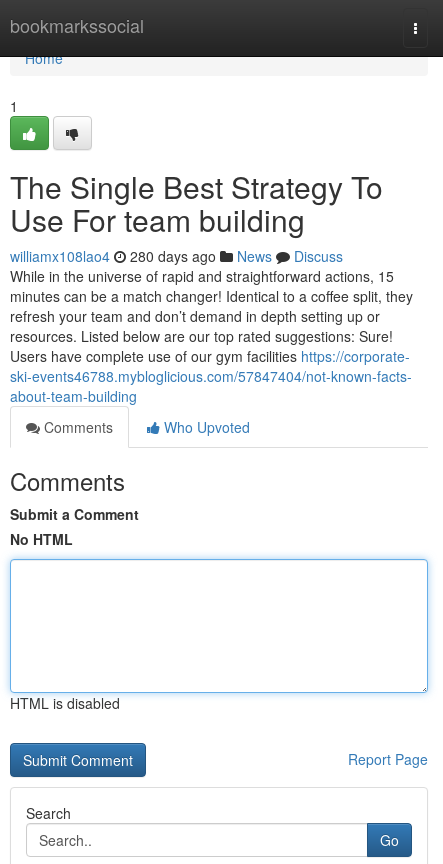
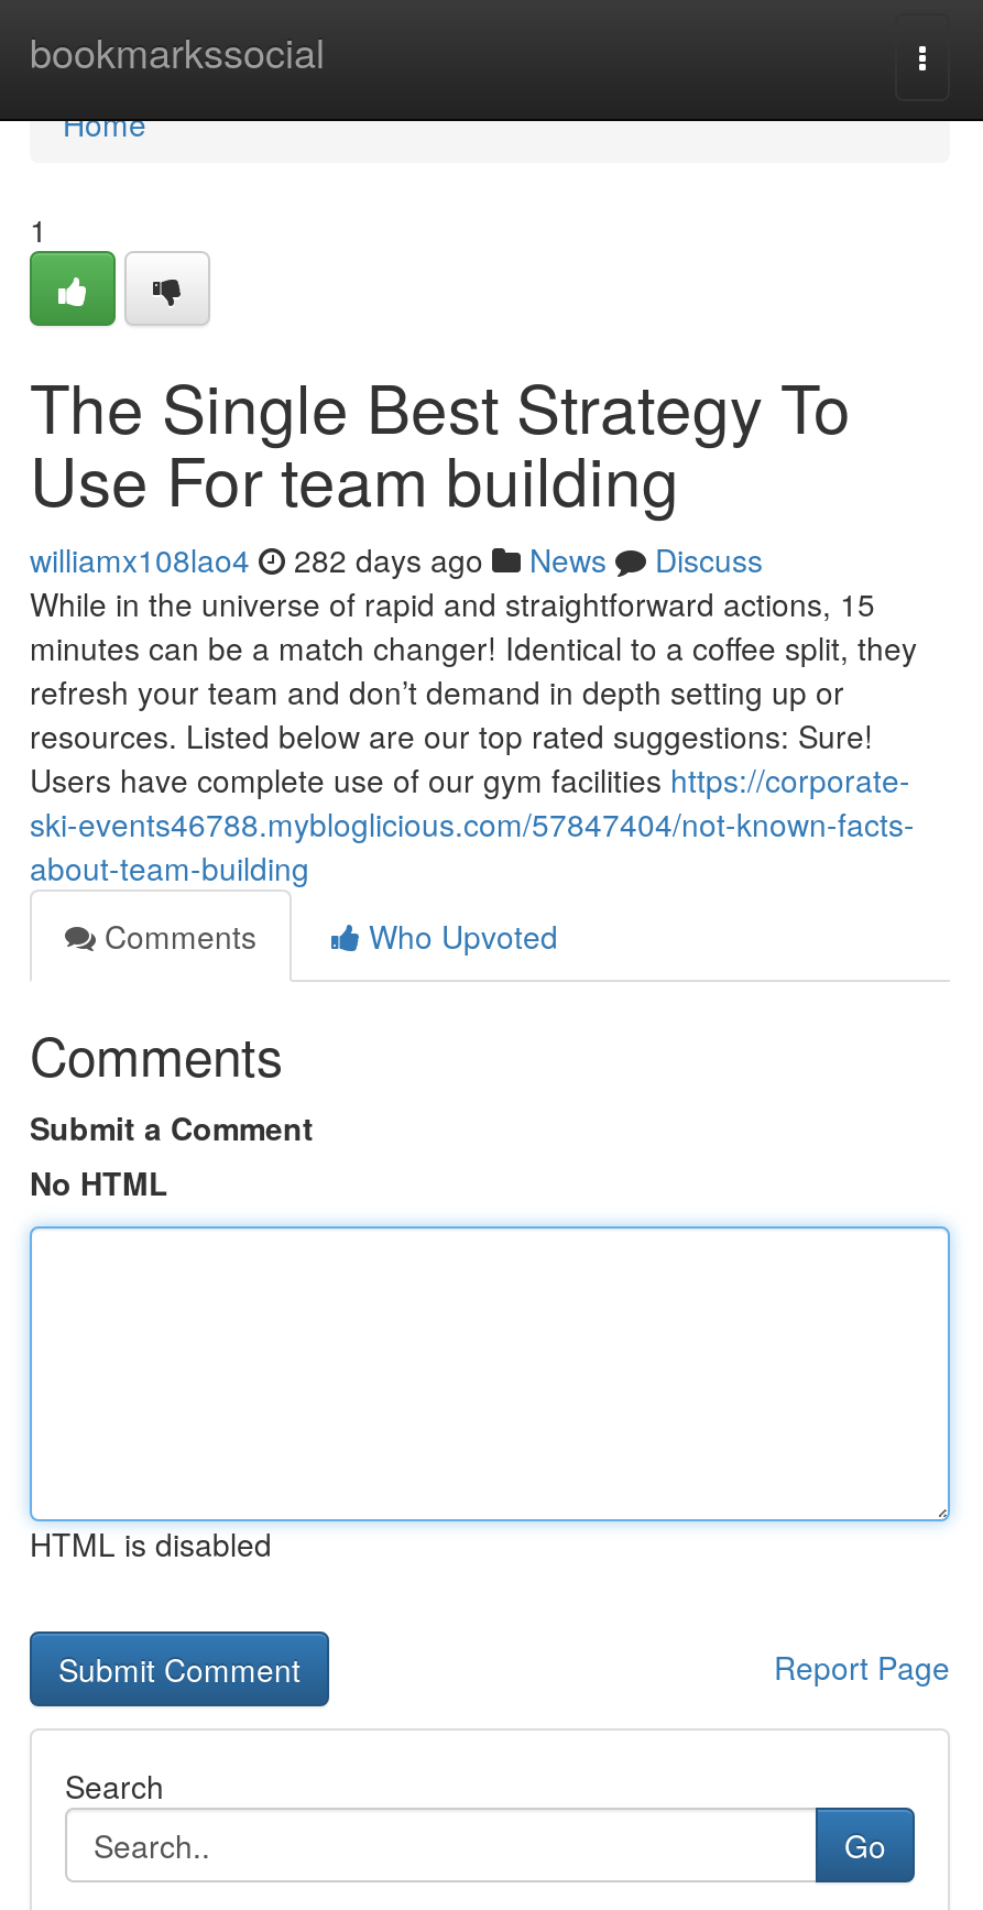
[10,246,343,266] williamx108lao4 280 days ago News Discuss -> [30,537,763,581] williamx108lao4 282 days ago News Discuss

